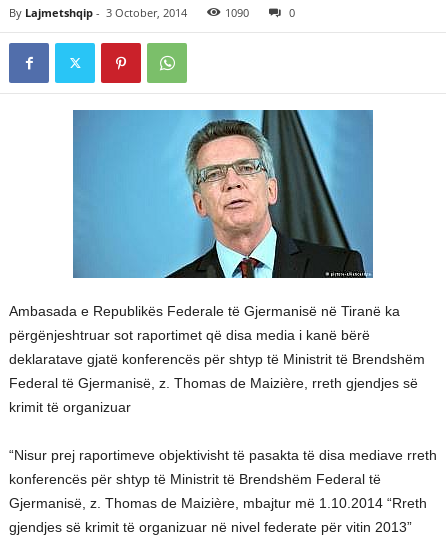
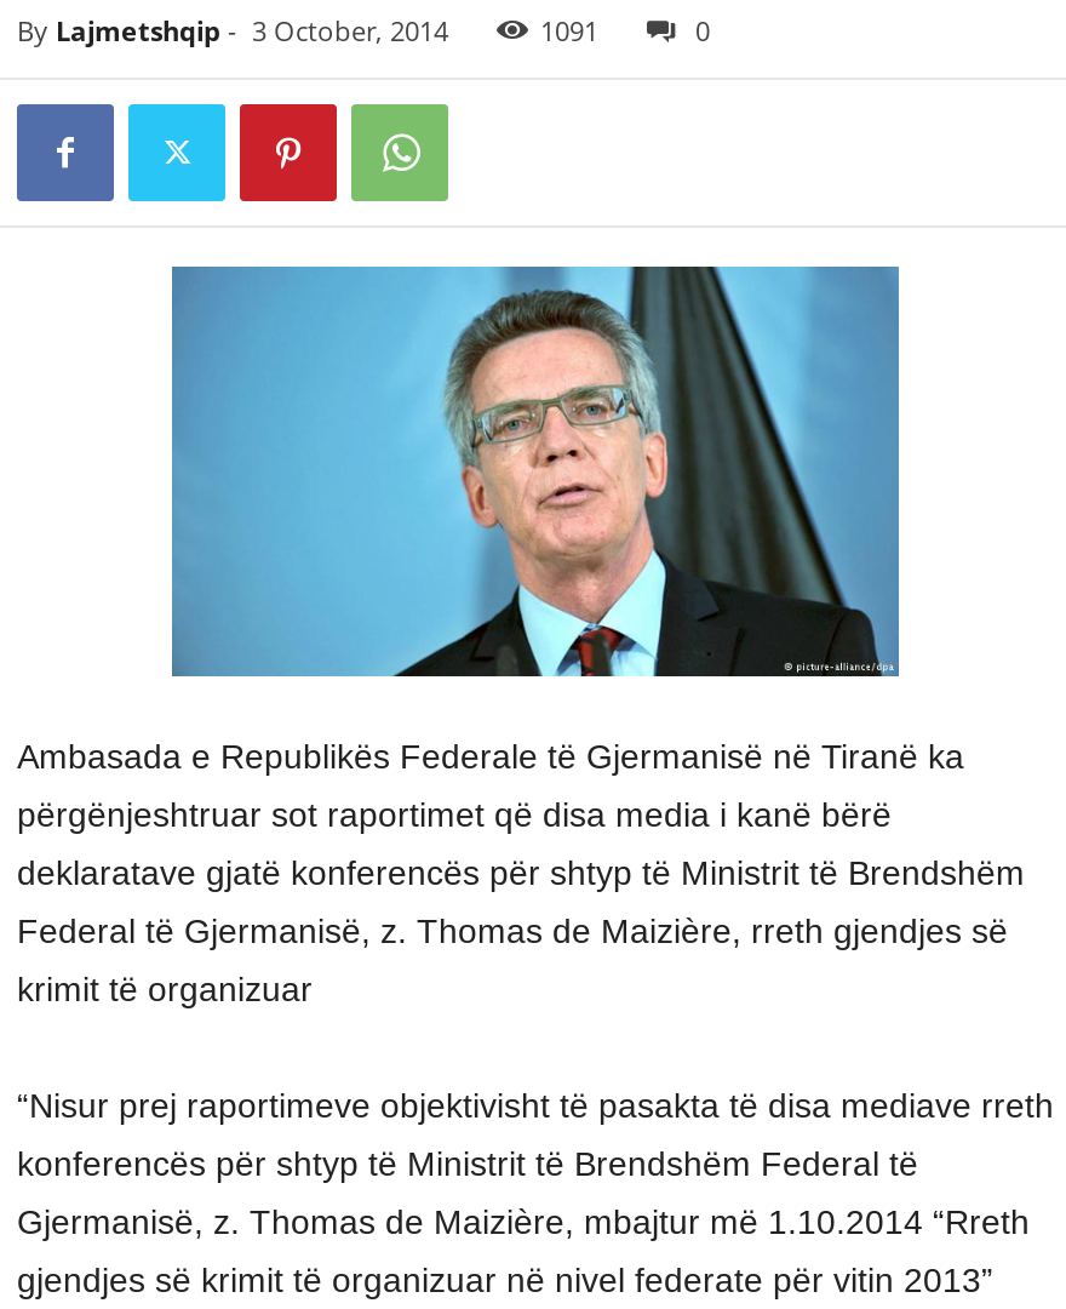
[225,5,249,20] 1090 -> [540,12,598,48] 1091

